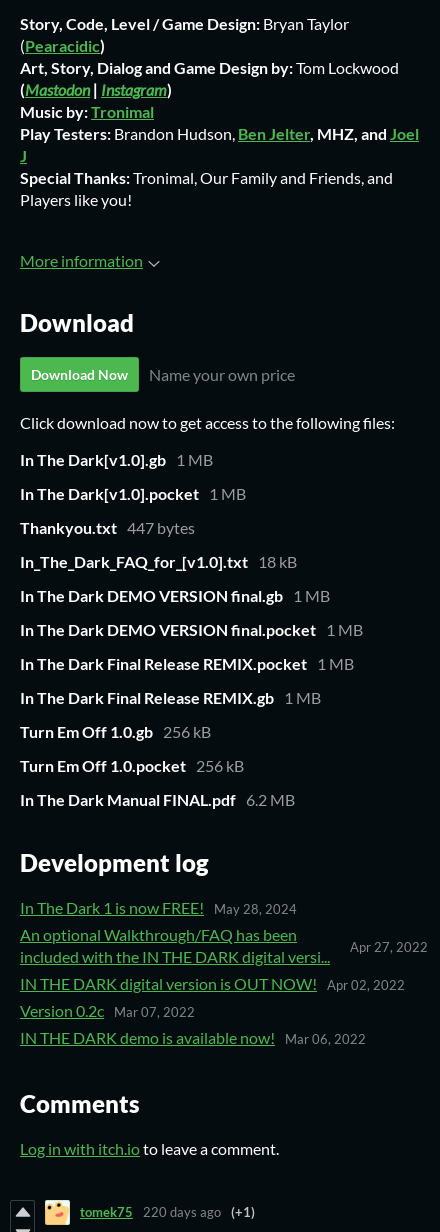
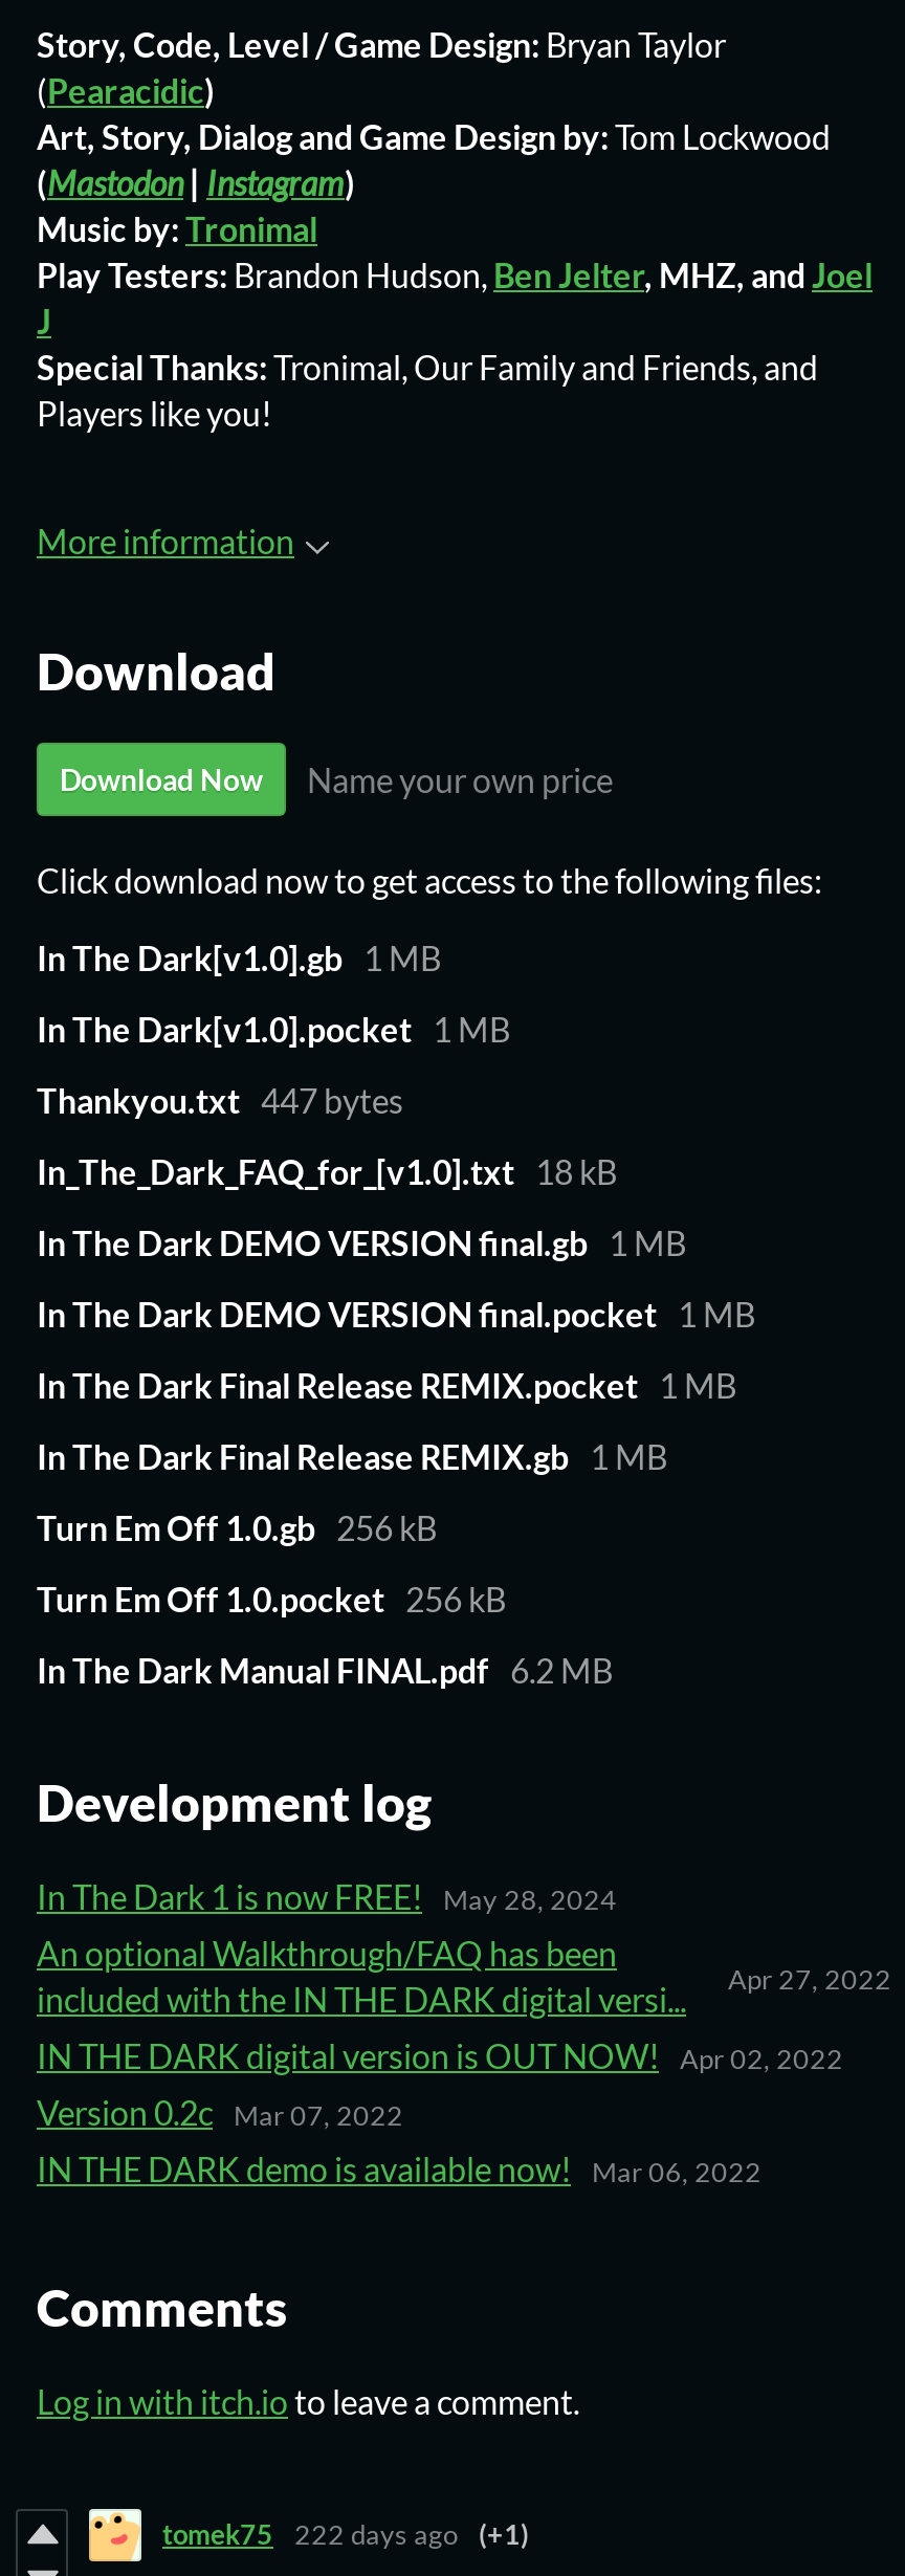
[80,1204,255,1220] tomek75 220 days ago (+1) -> [162,2518,529,2551] tomek75 222 days ago (+1)

